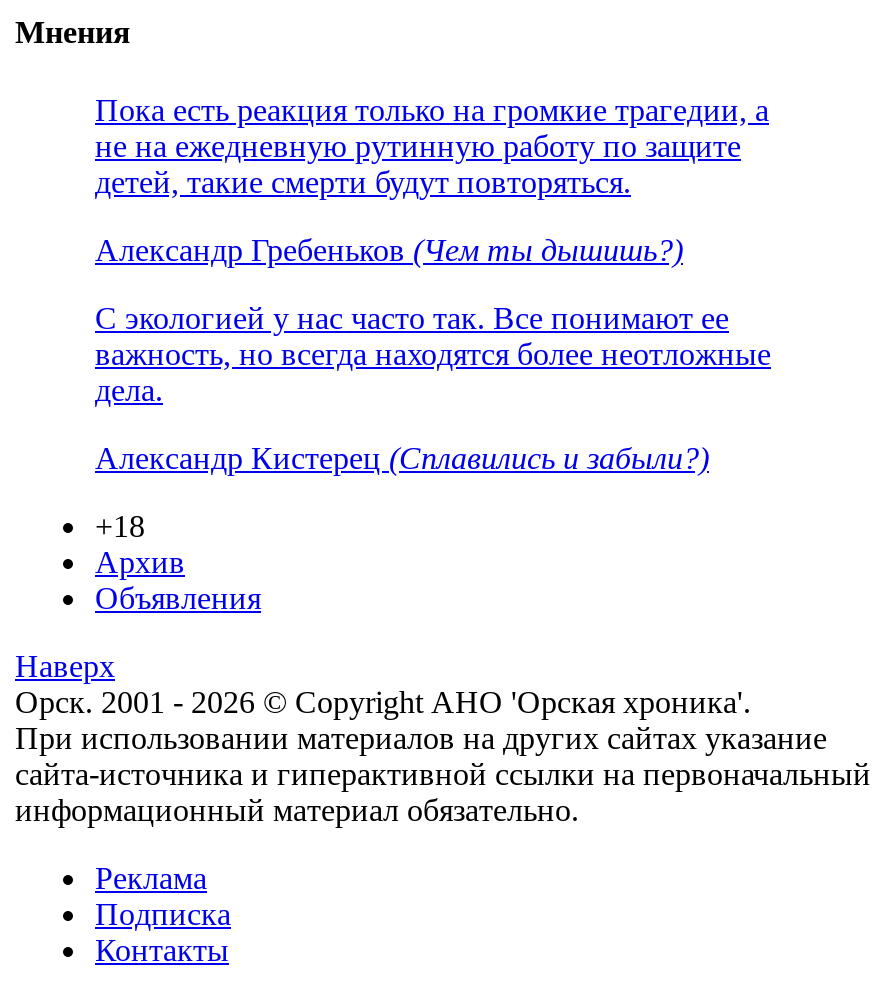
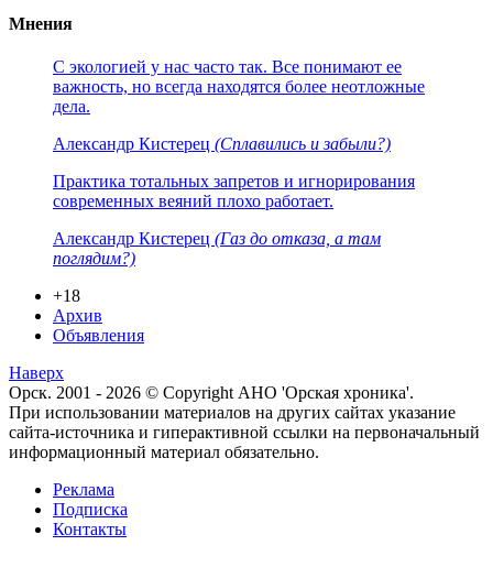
[95,93,769,267] Пока есть реакция только на громкие трагедии, а | не на ежедневную рутинную работу по защите | детей, такие смерти будут повторяться. | Александр Гребеньков (Чем ты дышишь?) -> none
moved [95,301,771,475] -> [53,57,425,153]: С экологией у нас часто так. Все понимают ее | важность, но всегда находятся более неотложные | дела. | Александр Кистерец (Сплавились и забыли?)
none -> [53,172,415,267] Практика тотальных запретов и игнорирования | современных веяний плохо работает. | Александр Кистерец (Газ до отказа, а там | поглядим?)

